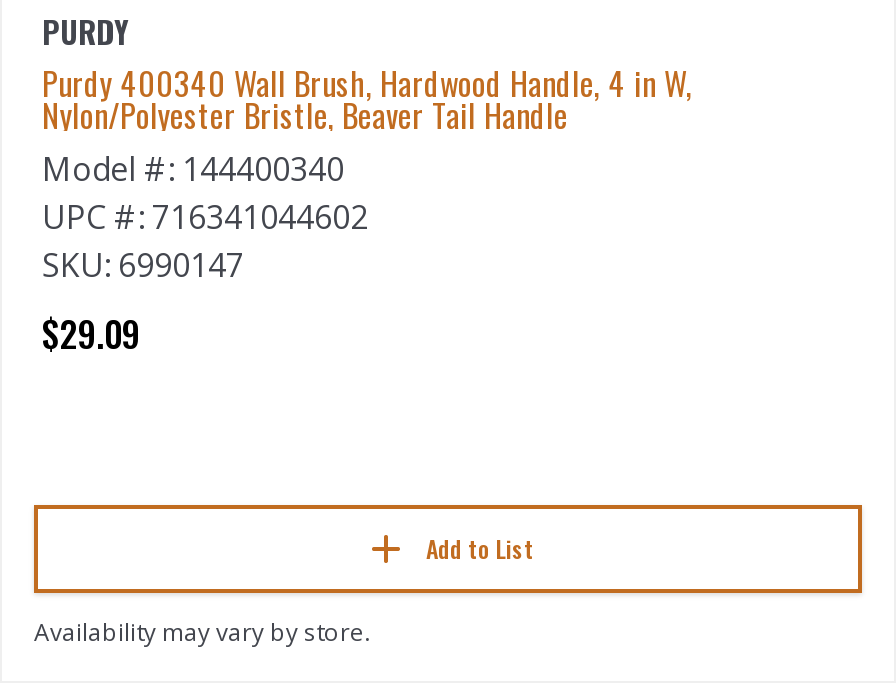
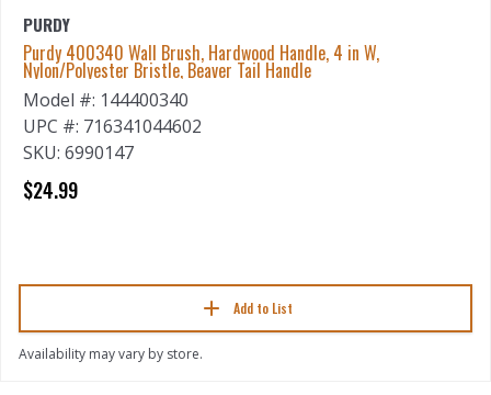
[42,306,140,358] $29.09 -> [23,175,78,204] $24.99

